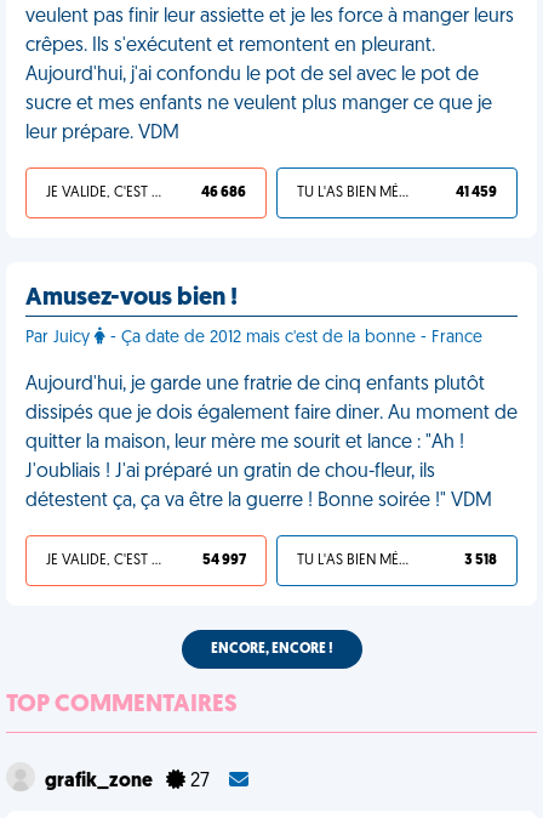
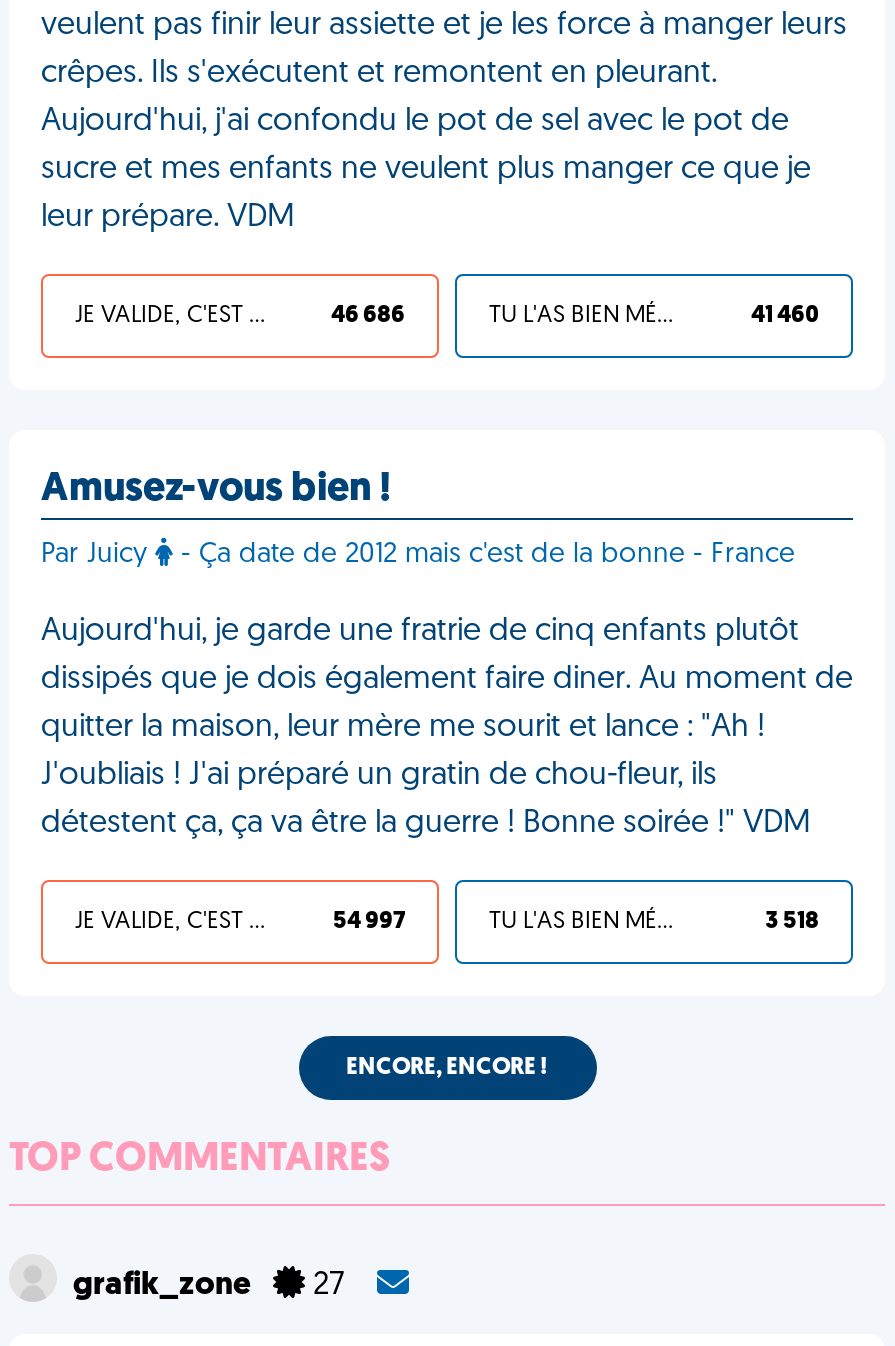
[456,186,497,200] 41 459 -> [751,304,819,328] 41 460

